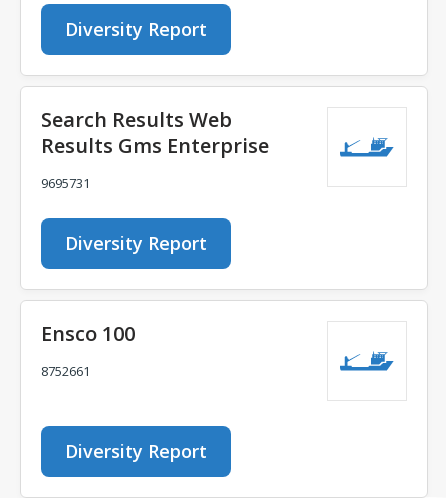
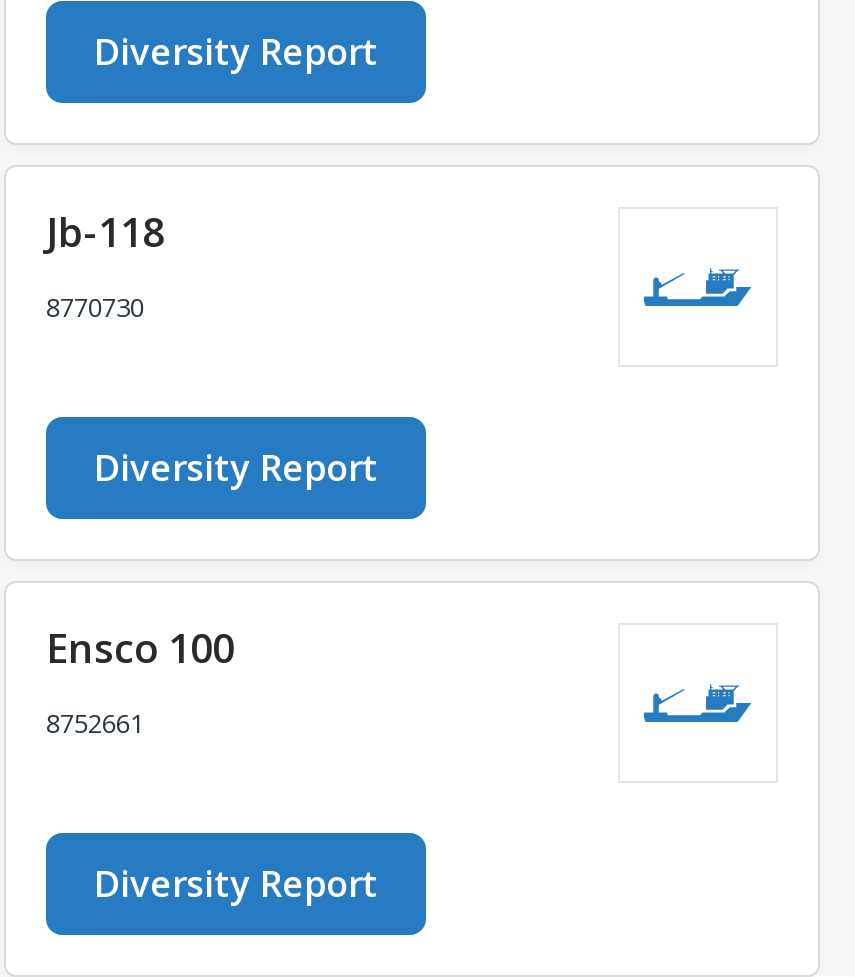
[41,106,269,159] Search Results Web | Results Gms Enterprise -> [46,205,164,259] Jb-118
[41,174,90,192] 9695731 -> [46,289,144,325] 8770730

